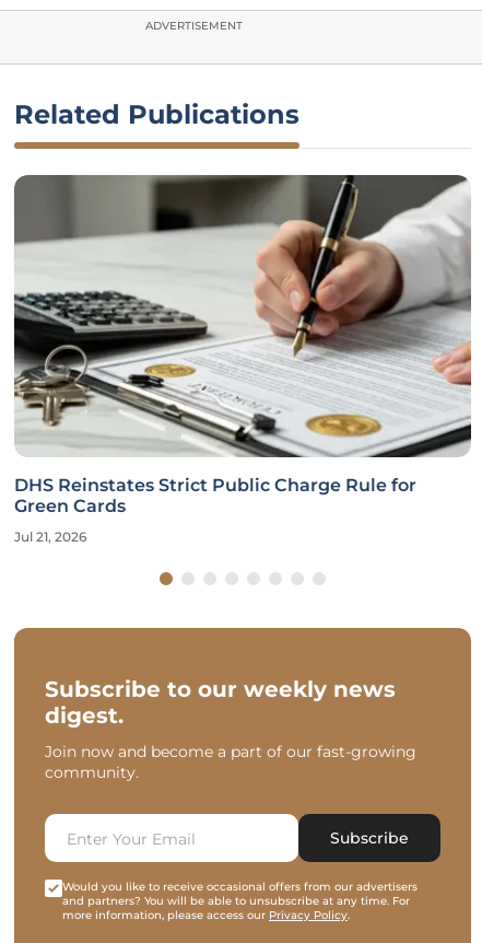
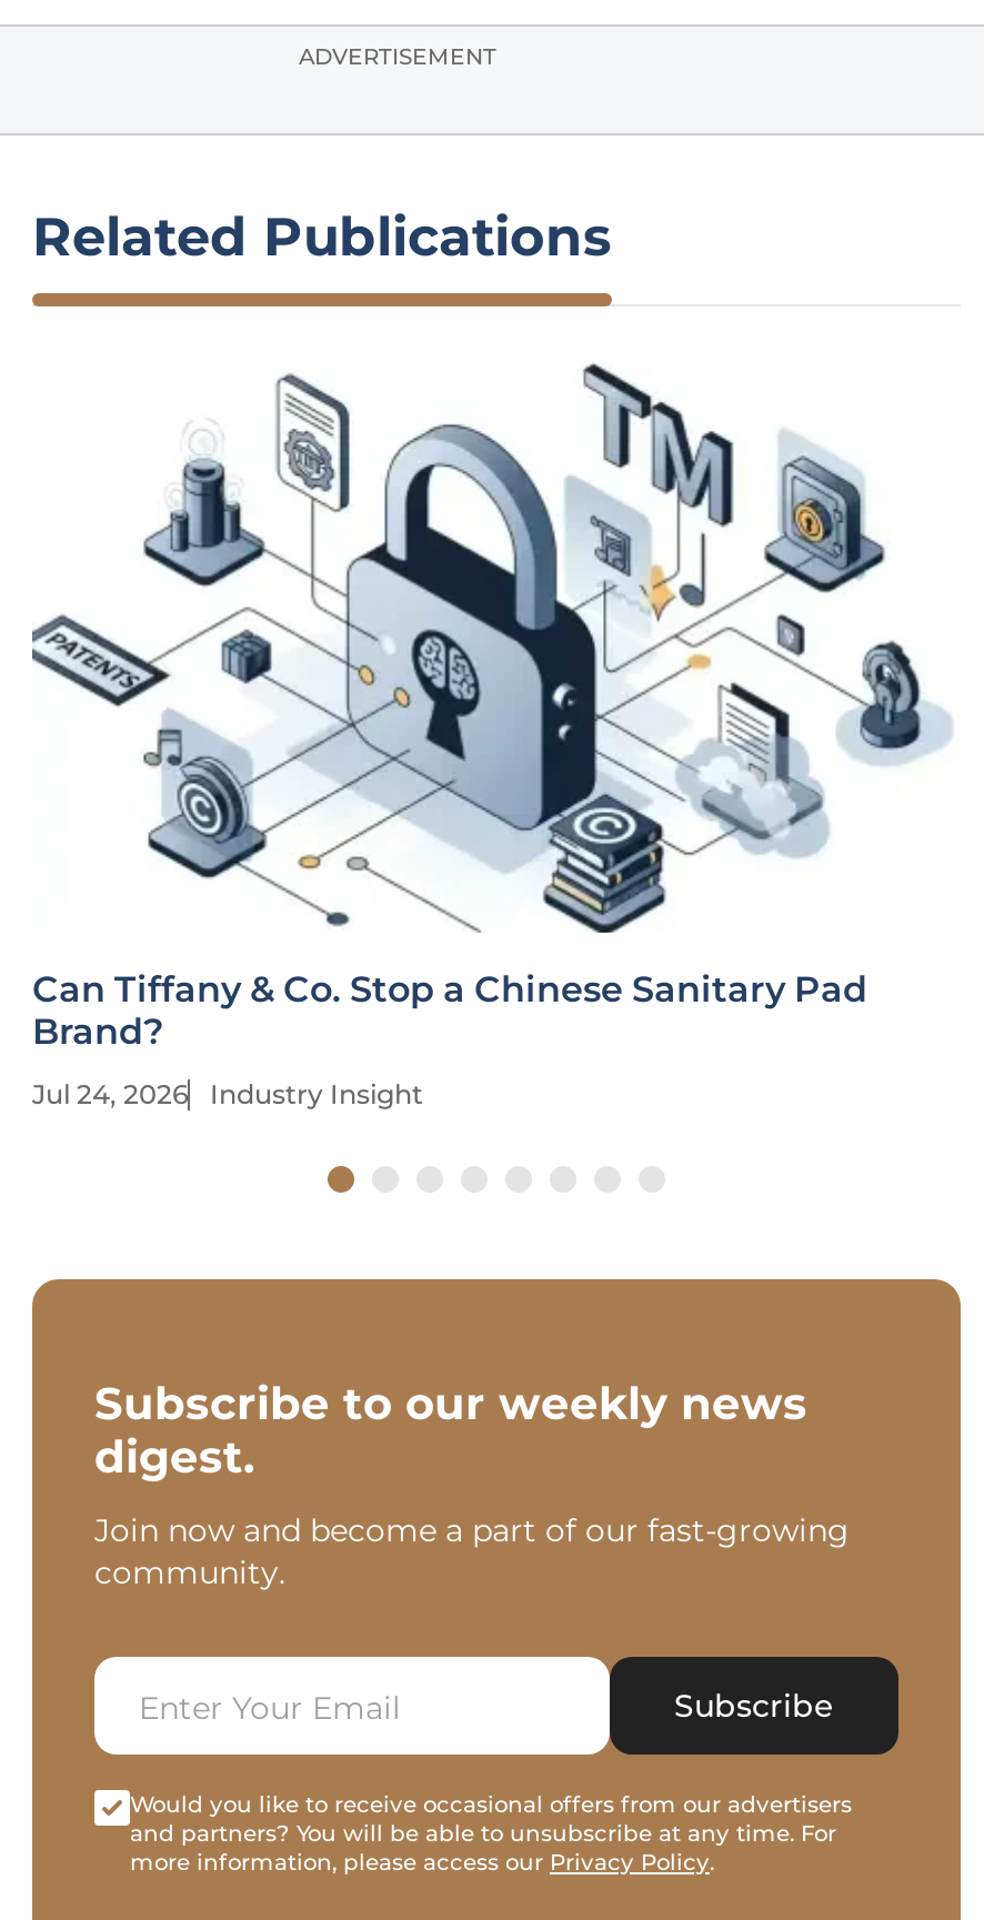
[13,174,472,517] [image] | DHS Reinstates Strict Public Charge Rule for | Green Cards -> [30,360,961,1054] [image] | Can Tiffany & Co. Stop a Chinese Sanitary Pad | Brand?
[14,529,86,545] Jul 21, 2026 -> [32,1078,423,1112] Jul 24, 2026 | Industry Insight

